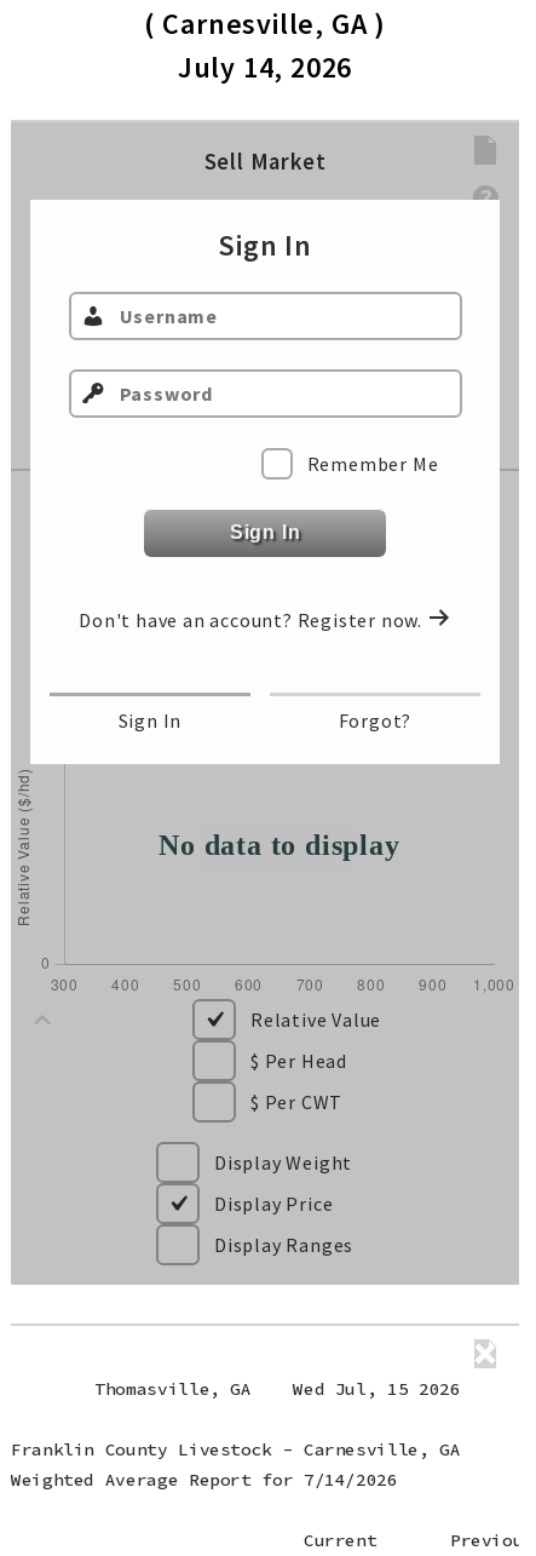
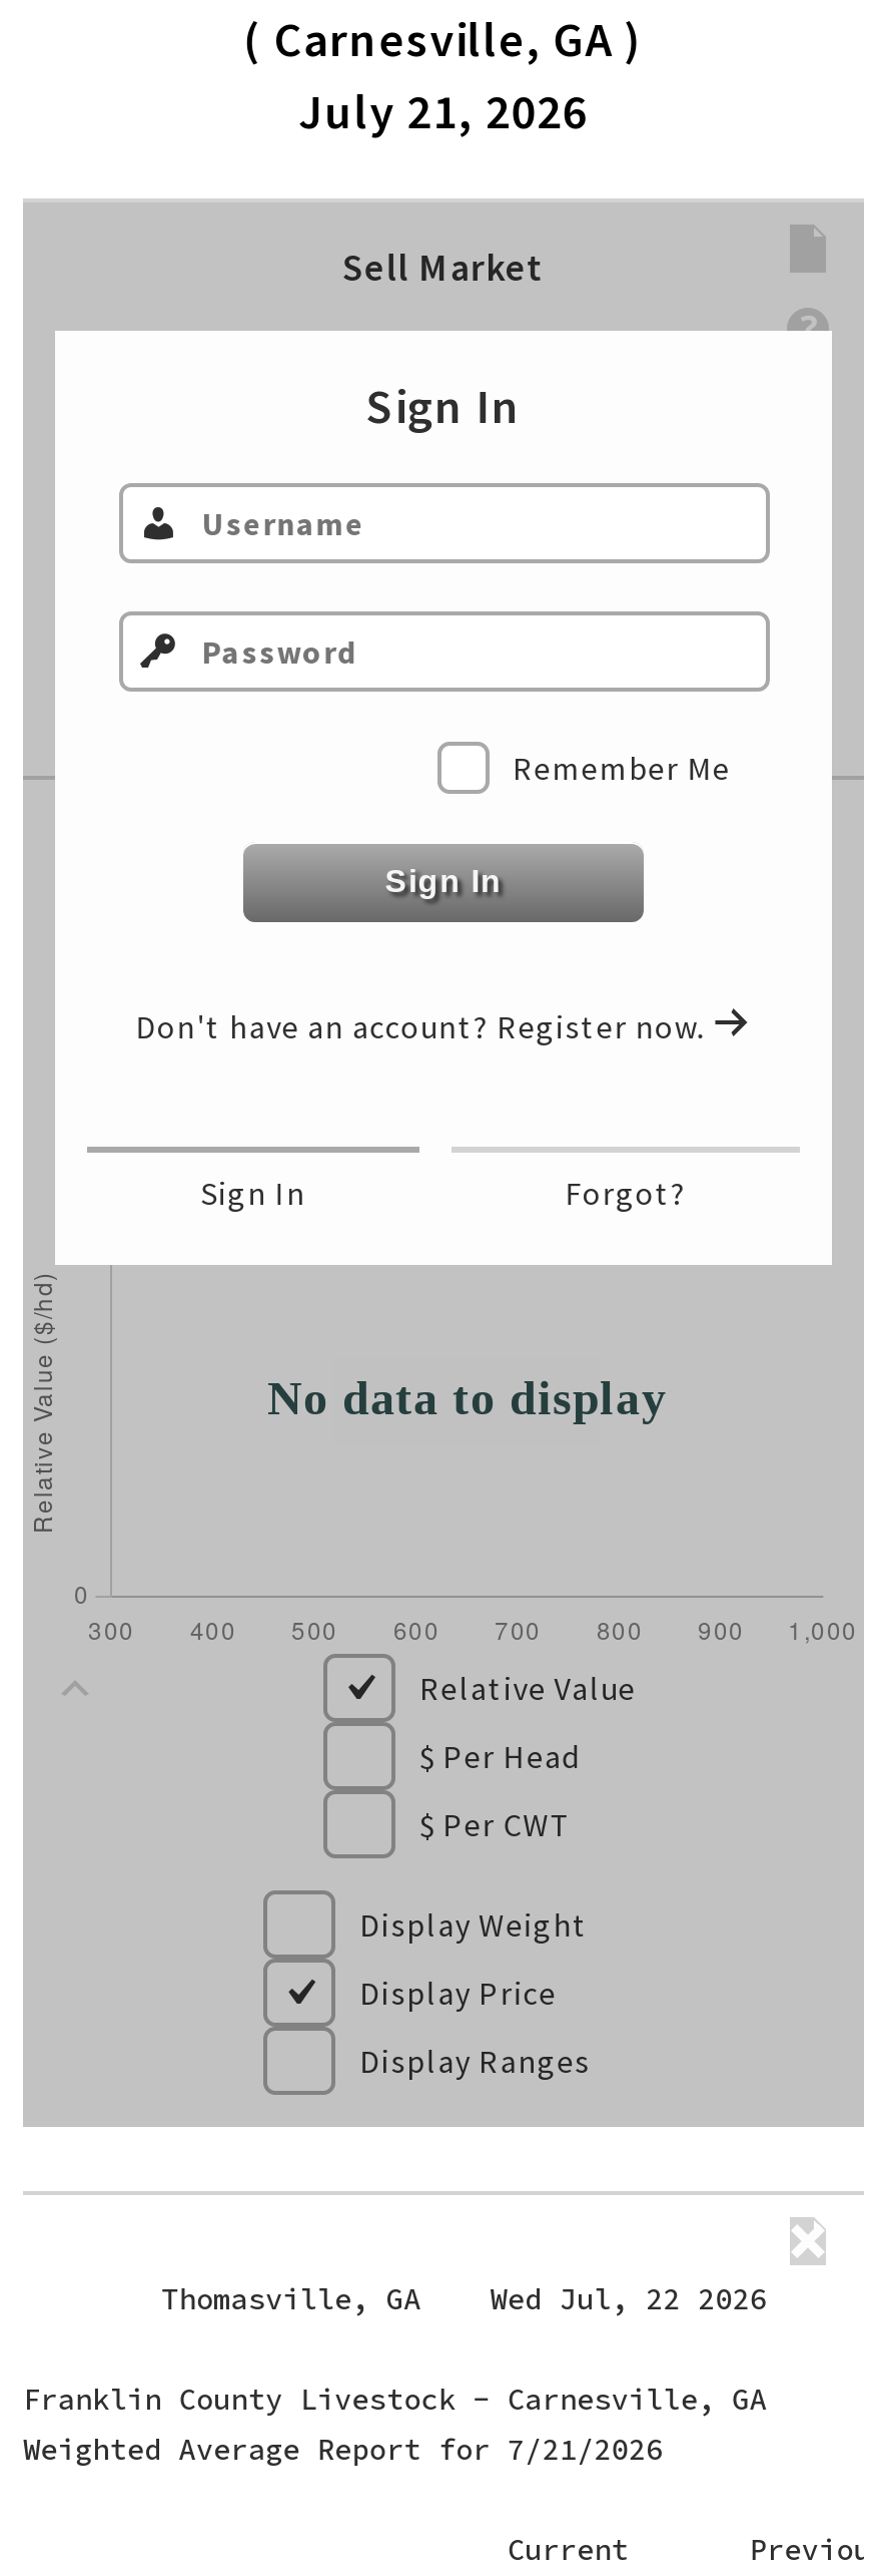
[178,48,352,86] July 14, 2026 -> [299,80,588,142] July 21, 2026
[11,1378,460,1400] Thomasville, GA Wed Jul, 15 2026 -> [23,2281,767,2317] Thomasville, GA Wed Jul, 22 2026
[11,1469,398,1490] Weighted Average Report for 7/14/2026 -> [23,2431,663,2467] Weighted Average Report for 7/21/2026

